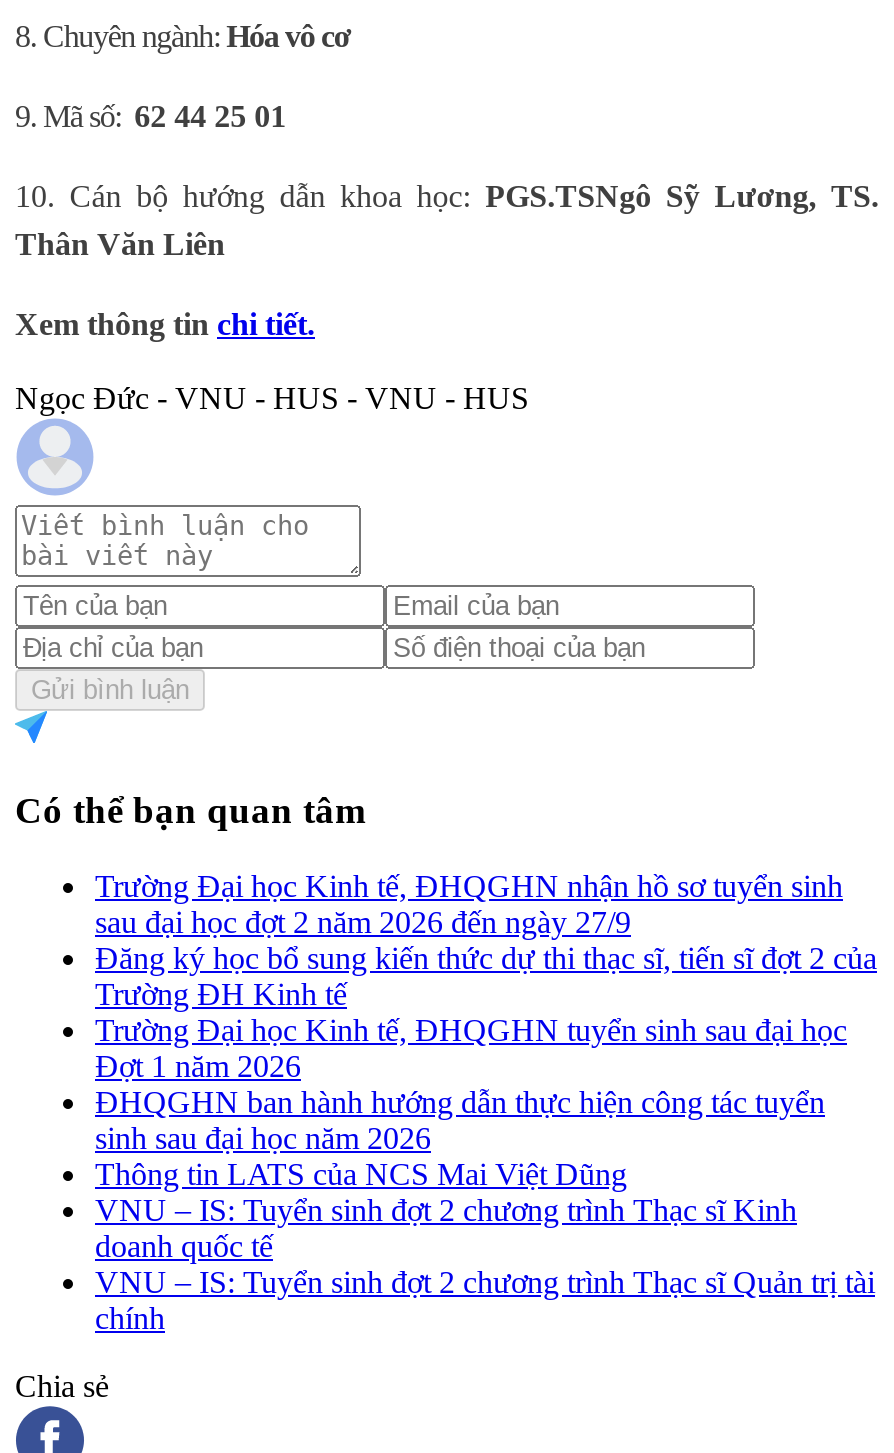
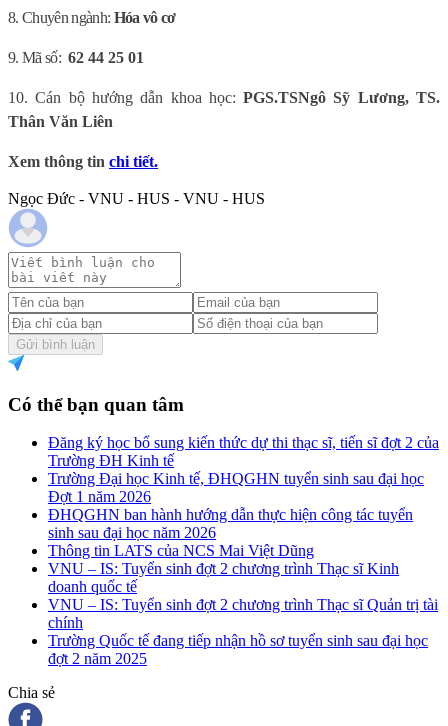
[95,870,843,940] Trường Đại học Kinh tế, ĐHQGHN nhận hồ sơ tuyển sinh | sau đại học đợt 2 năm 2026 đến ngày 27/9 -> none
moved [95,942,877,1336] -> [48,434,439,631]: Đăng ký học bổ sung kiến thức dự thi thạc sĩ, tiến sĩ đợt 2 của | Trường ĐH Kinh tế | Trường Đại học Kinh tế, ĐHQGHN tuyển sinh sau đại học | ... | VNU – IS: Tuyển sinh đợt 2 chương trình Thạc sĩ Quản trị tài | chính
none -> [48,632,428,667] Trường Quốc tế đang tiếp nhận hồ sơ tuyển sinh sau đại học | đợt 2 năm 2025

